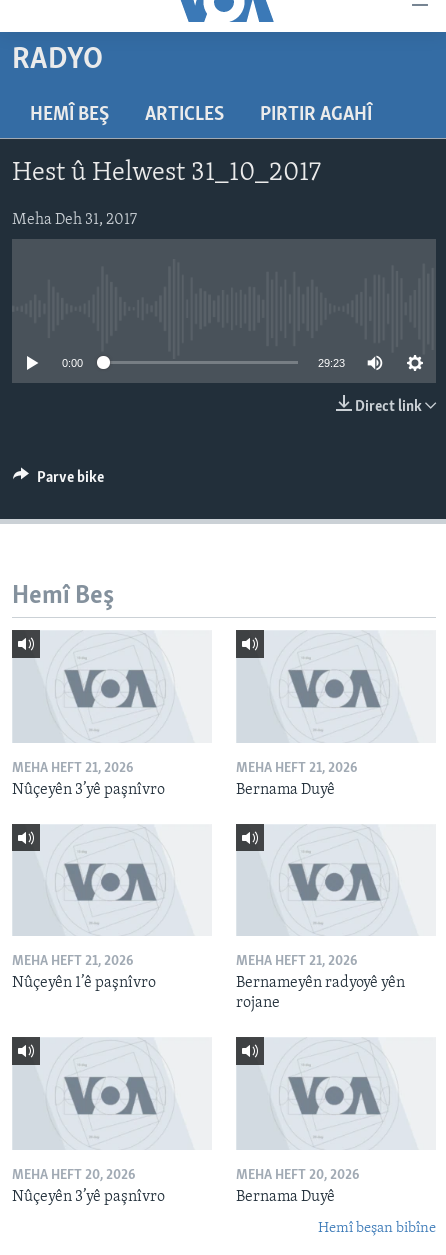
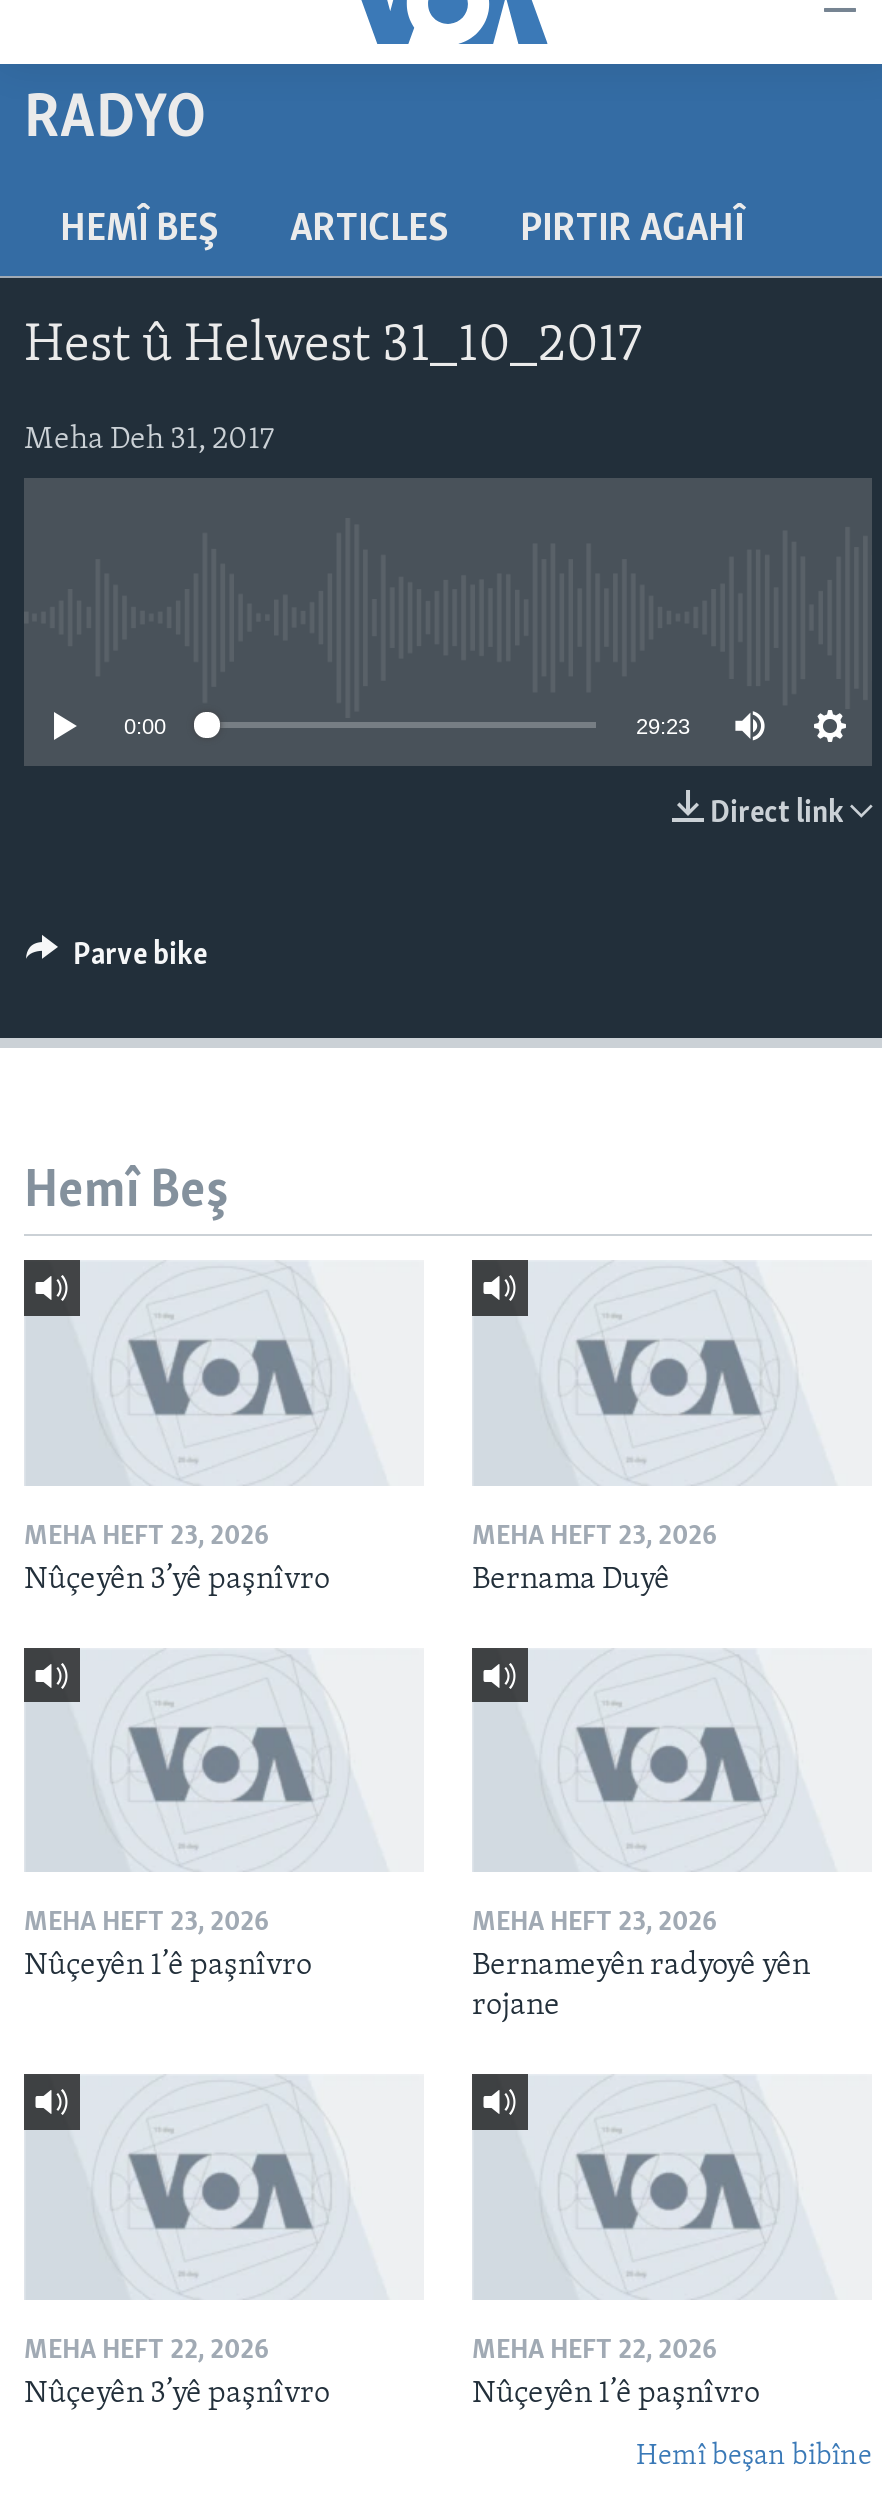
[12,761,133,776] MEHA HEFT 21, 2026 -> [24,1522,268,1552] MEHA HEFT 23, 2026
[236,761,357,776] MEHA HEFT 21, 2026 -> [472,1522,716,1552] MEHA HEFT 23, 2026
[12,954,133,969] MEHA HEFT 21, 2026 -> [24,1909,268,1939] MEHA HEFT 23, 2026
[236,954,357,969] MEHA HEFT 21, 2026 -> [472,1909,716,1939] MEHA HEFT 23, 2026
[12,1168,135,1183] MEHA HEFT 20, 2026 -> [24,2336,268,2366] MEHA HEFT 22, 2026
[236,1168,359,1205] MEHA HEFT 20, 2026 | Bernama Duyê -> [472,2336,760,2410] MEHA HEFT 22, 2026 | Nûçeyên 1’ê paşnîvro

